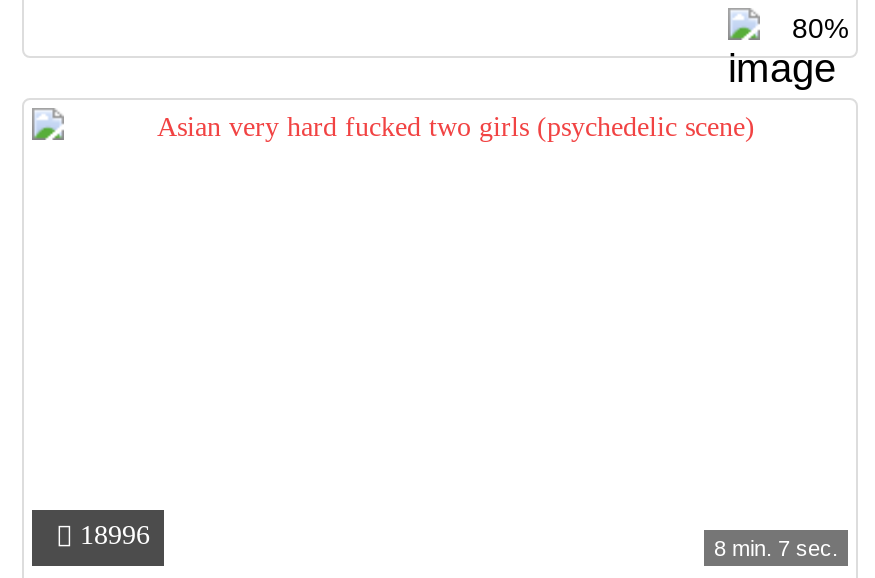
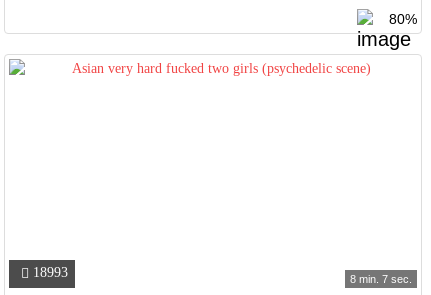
[72,521,150,551] 18996 -> [29,265,68,280] 18993

